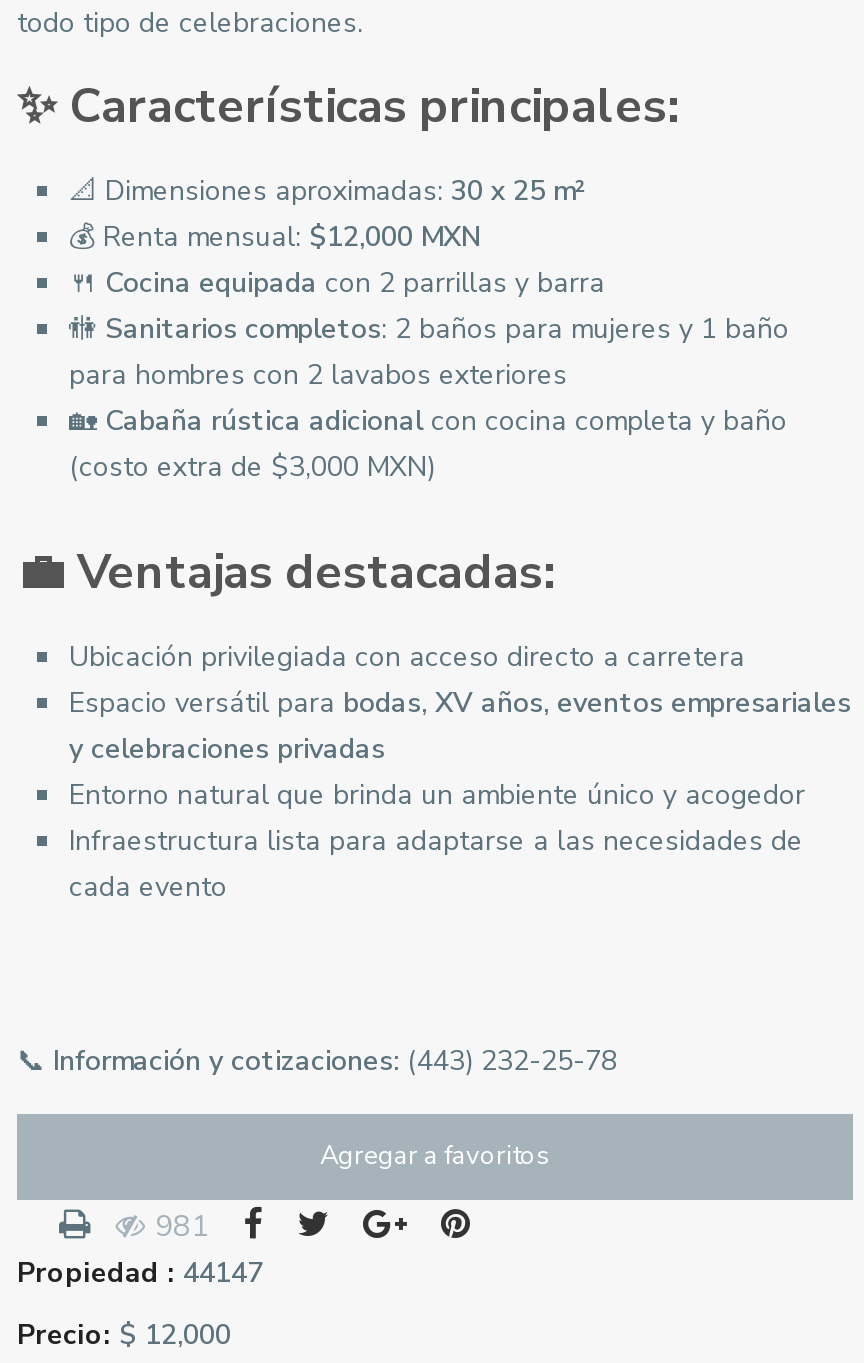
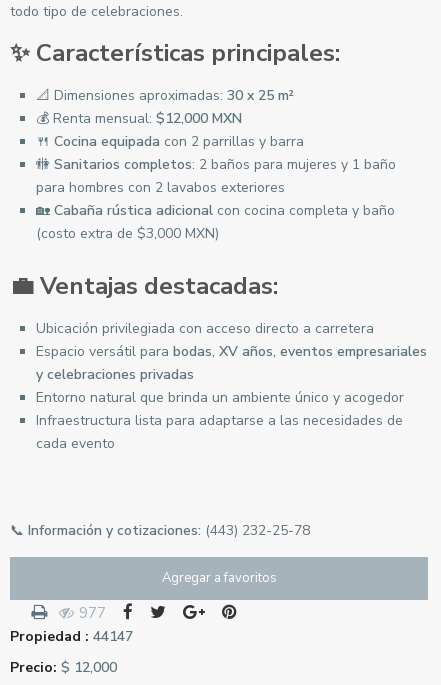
[155,1206,209,1246] 981 -> [79,603,106,623] 977

